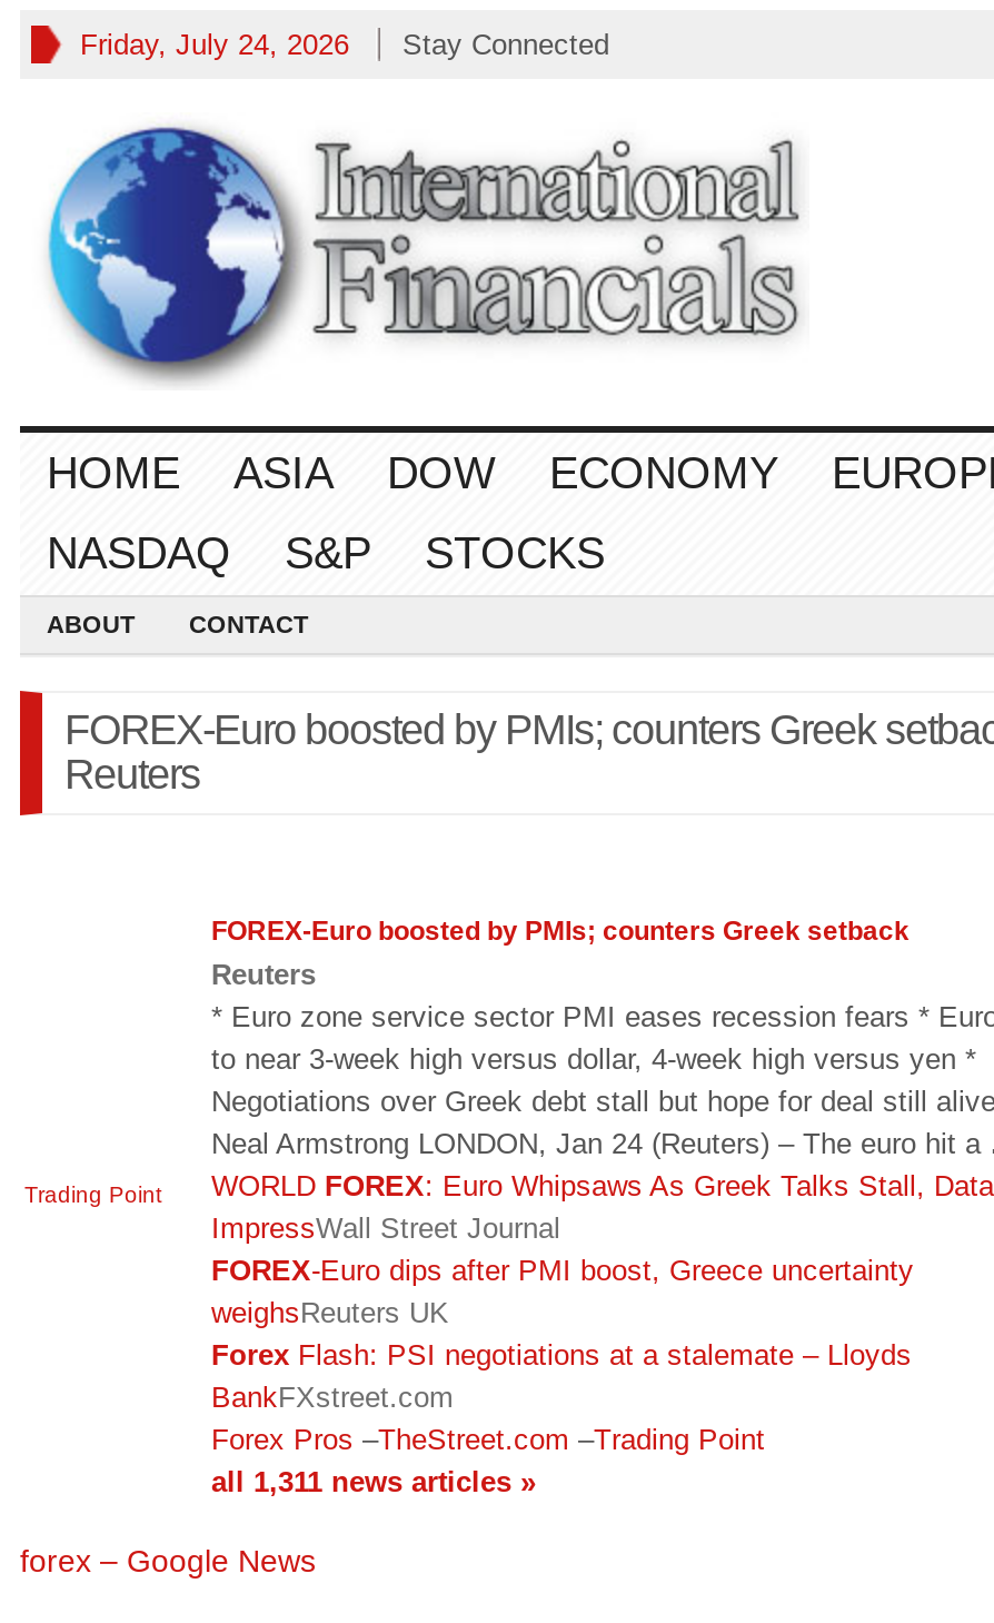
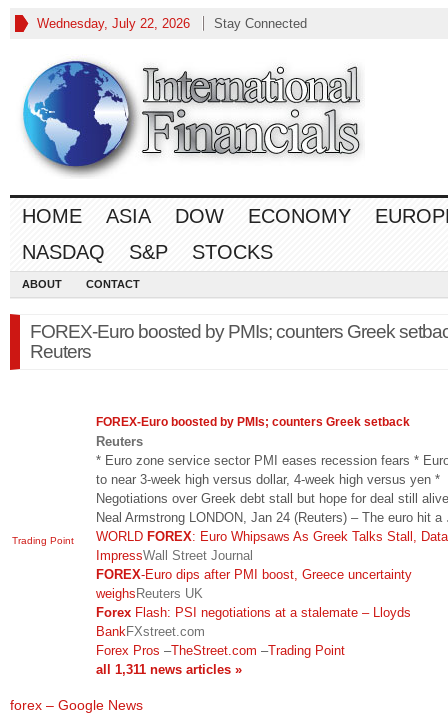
[80,28,349,61] Friday, July 24, 2026 -> [37,16,190,31] Wednesday, July 22, 2026

